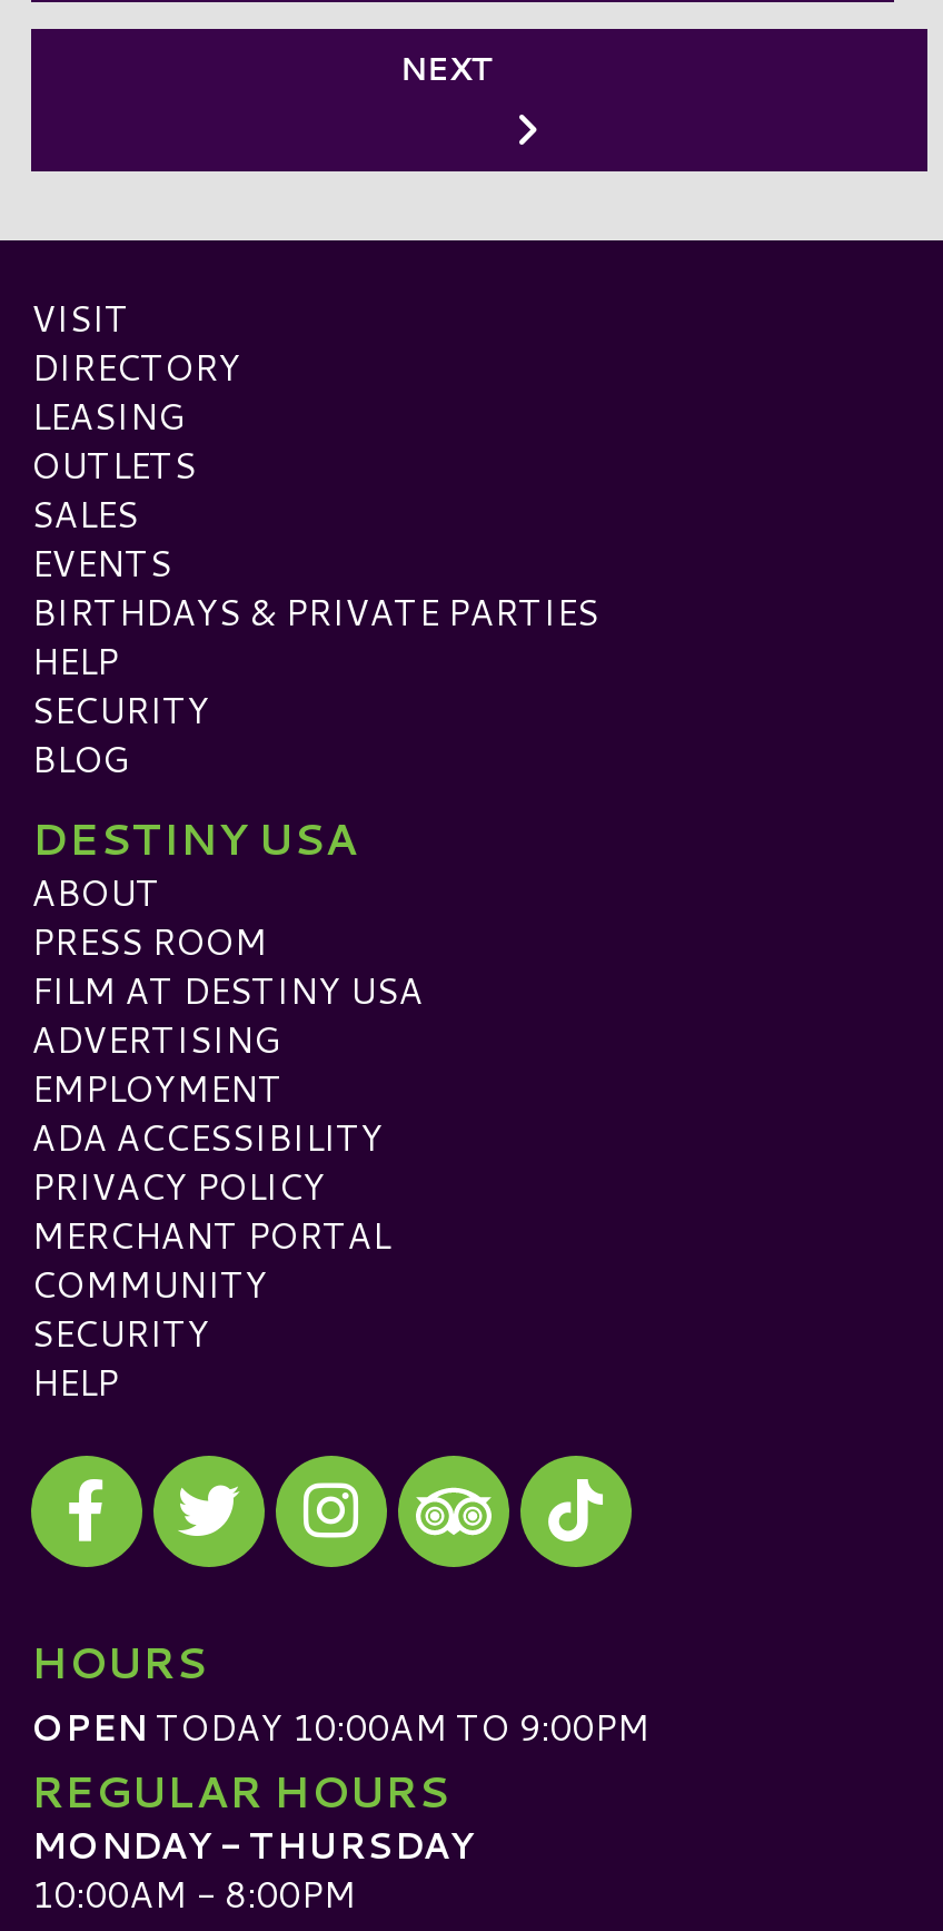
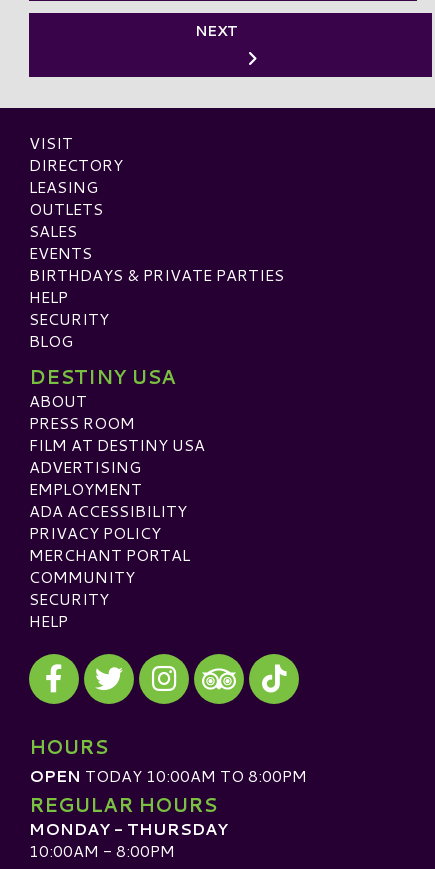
[31,1701,649,1752] OPEN TODAY 10:00AM TO 9:00PM -> [29,764,307,787] OPEN TODAY 10:00AM TO 8:00PM

